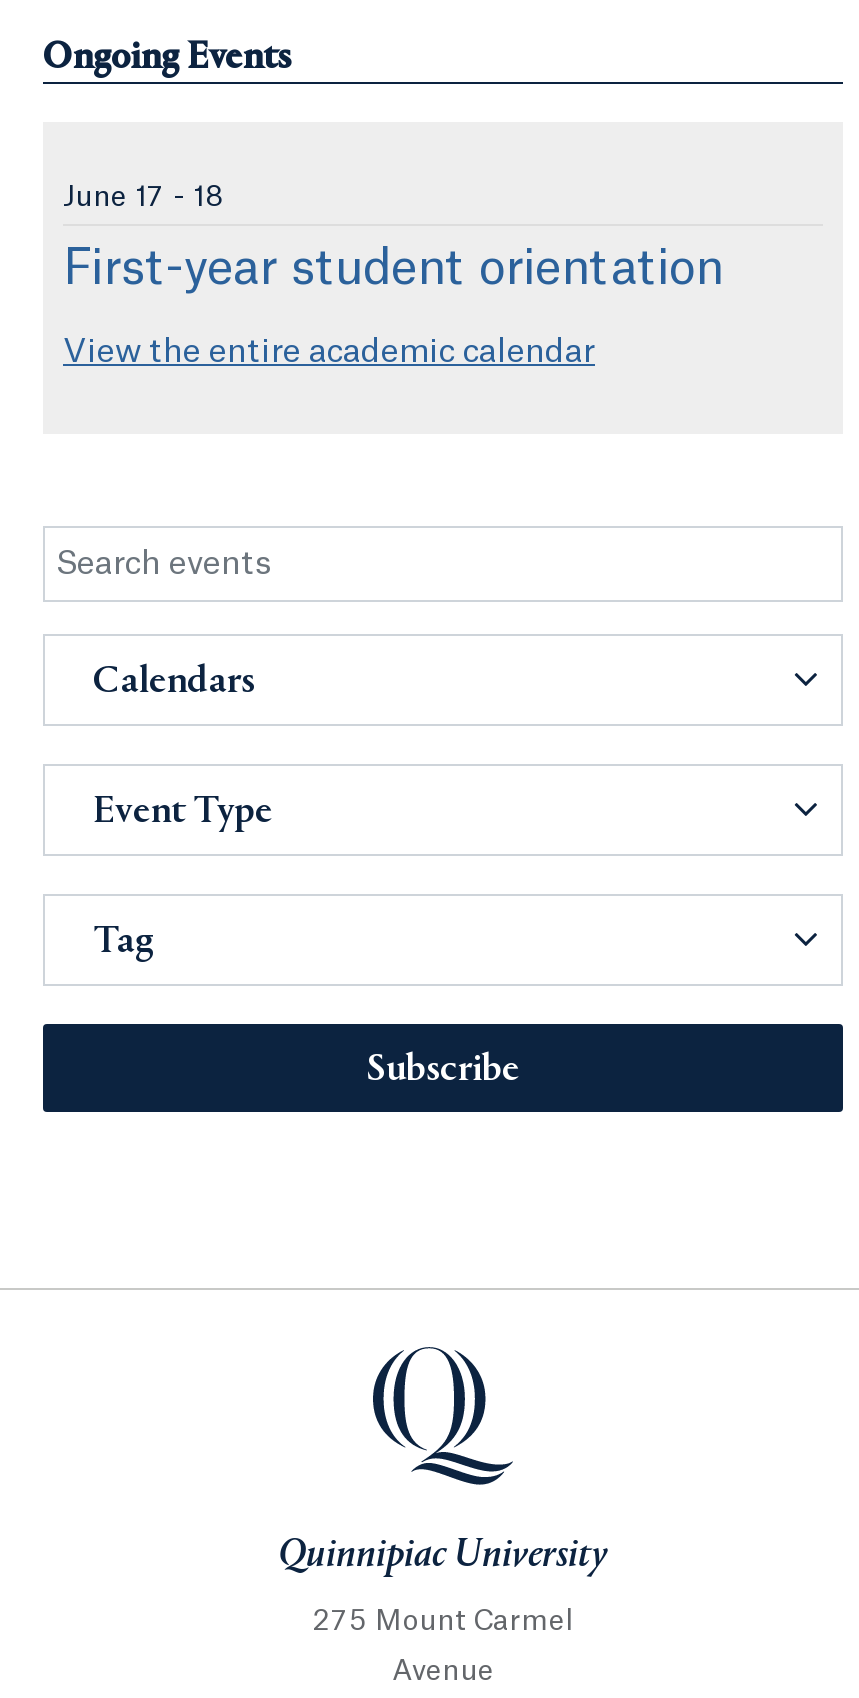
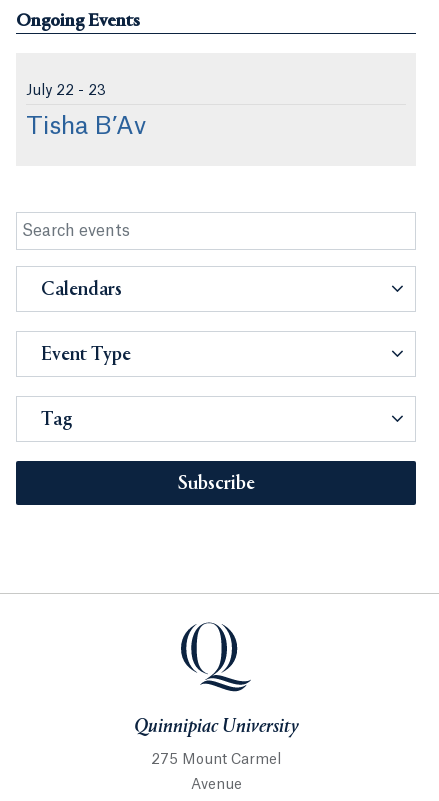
[63,184,723,368] June 17 - 18 | First-year student orientation | View the entire academic calendar -> [26,84,146,139] Jul y 22 - 23 | Tisha B’Av

